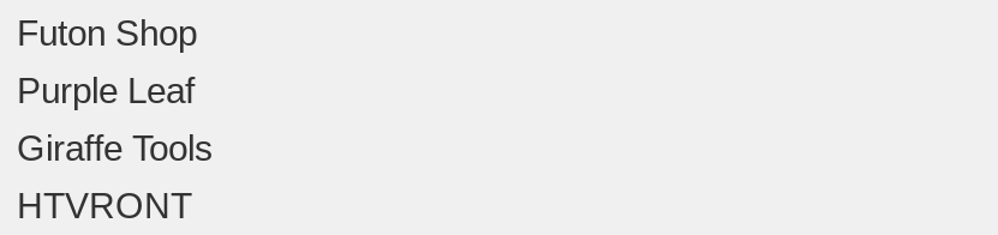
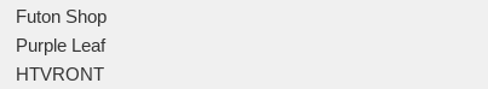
[17,127,214,168] Giraffe Tools -> none

